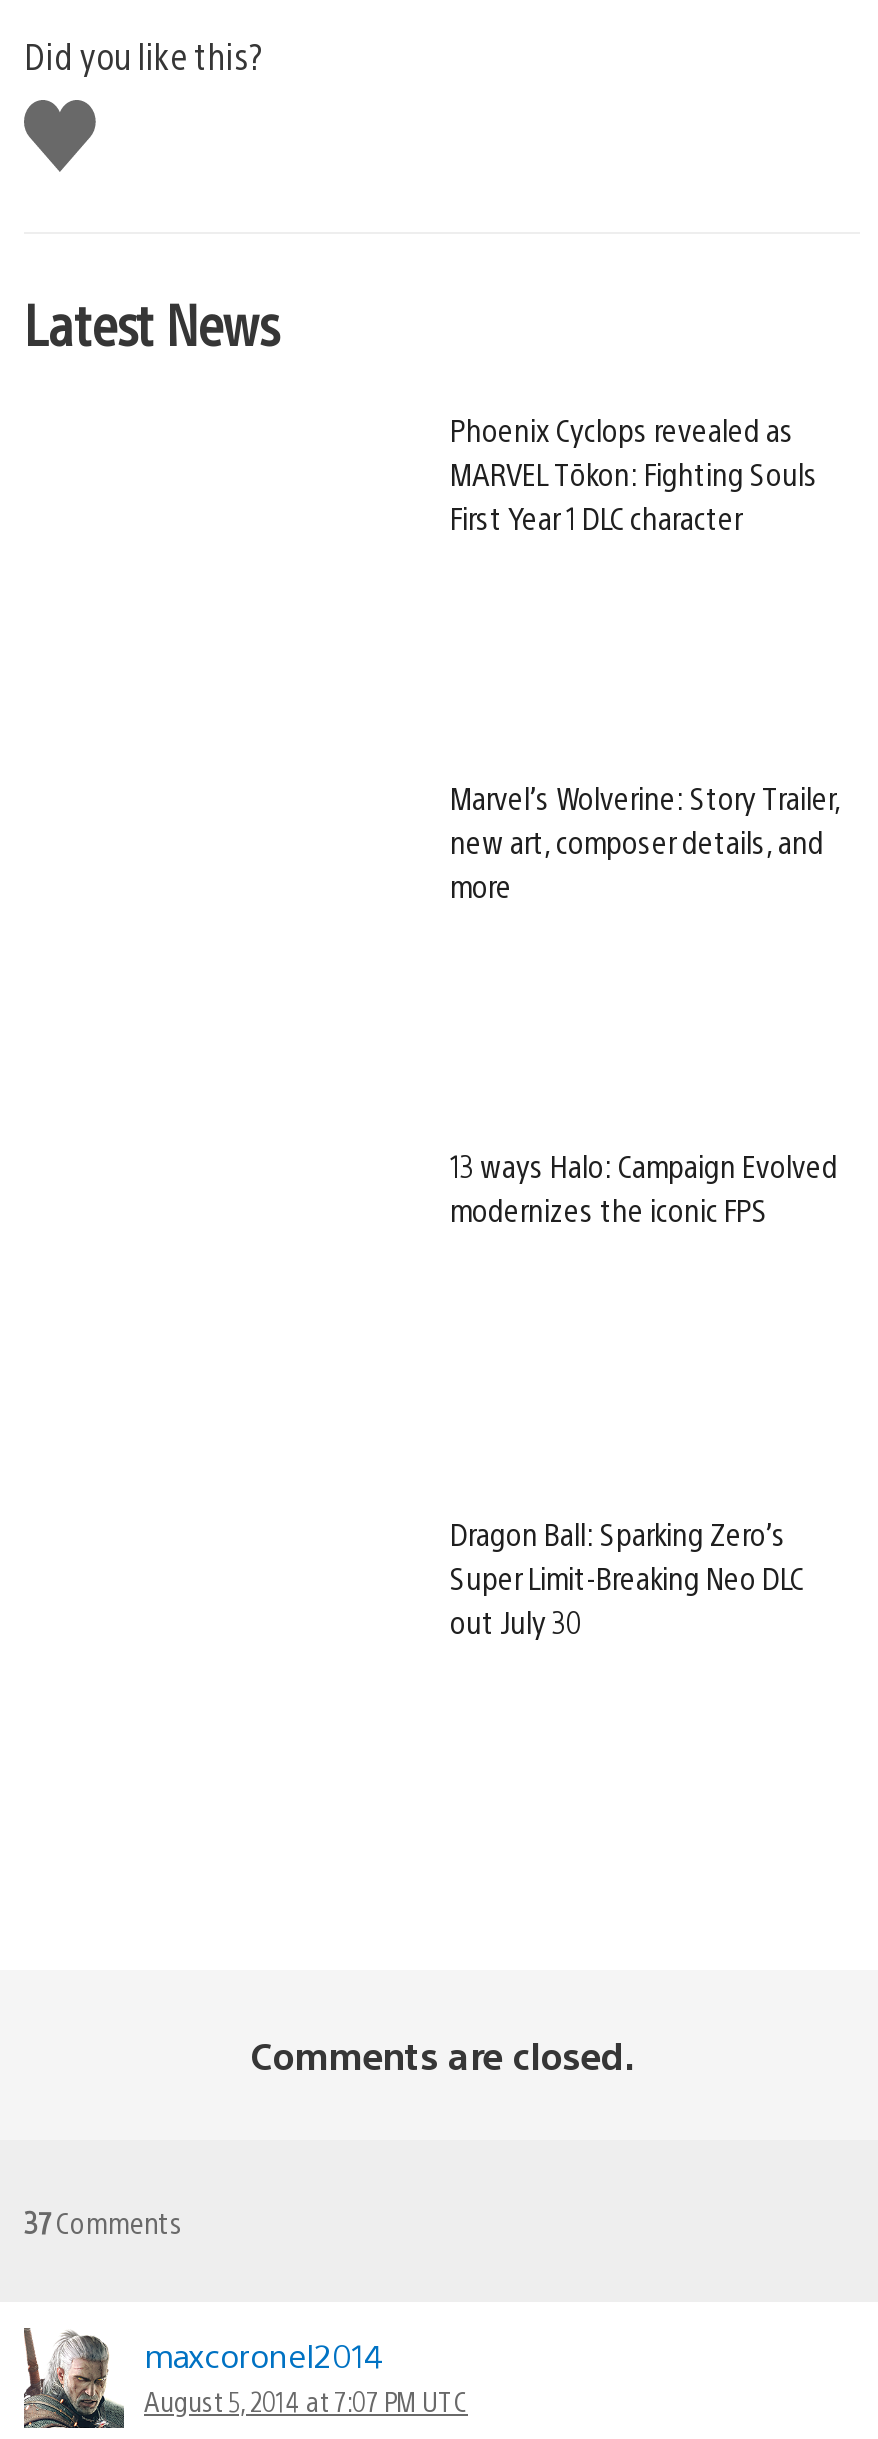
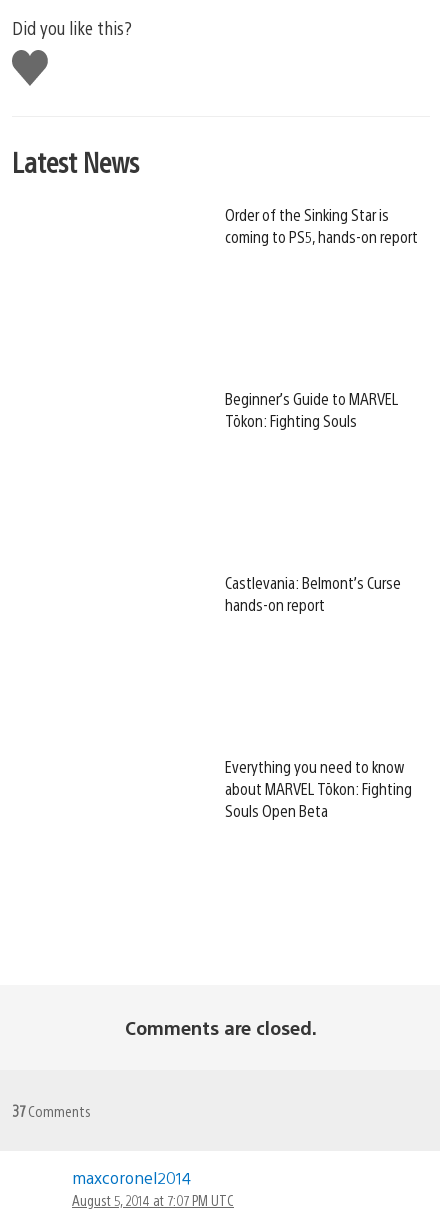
[450,408,818,538] Phoenix Cyclops revealed as | MARVEL Tōkon: Fighting Souls | First Year 1 DLC character -> [225,204,418,247] Order of the Sinking Star is | coming to PS5, hands-on report
[450,776,840,906] Marvel’s Wolverine: Story Trailer, | new art, composer details, and | more -> [225,388,398,431] Beginner’s Guide to MARVEL | Tōkon: Fighting Souls
[450,1144,838,1230] 13 ways Halo: Campaign Evolved | modernizes the iconic FPS -> [225,572,401,615] Castlevania: Belmont’s Curse | hands-on report
[450,1512,804,1642] Dragon Ball: Sparking Zero’s | Super Limit-Breaking Neo DLC | out July 30 -> [225,756,412,821] Everything you need to know | about MARVEL Tōkon: Fighting | Souls Open Beta
[22,2326,126,2430] [image] -> none

